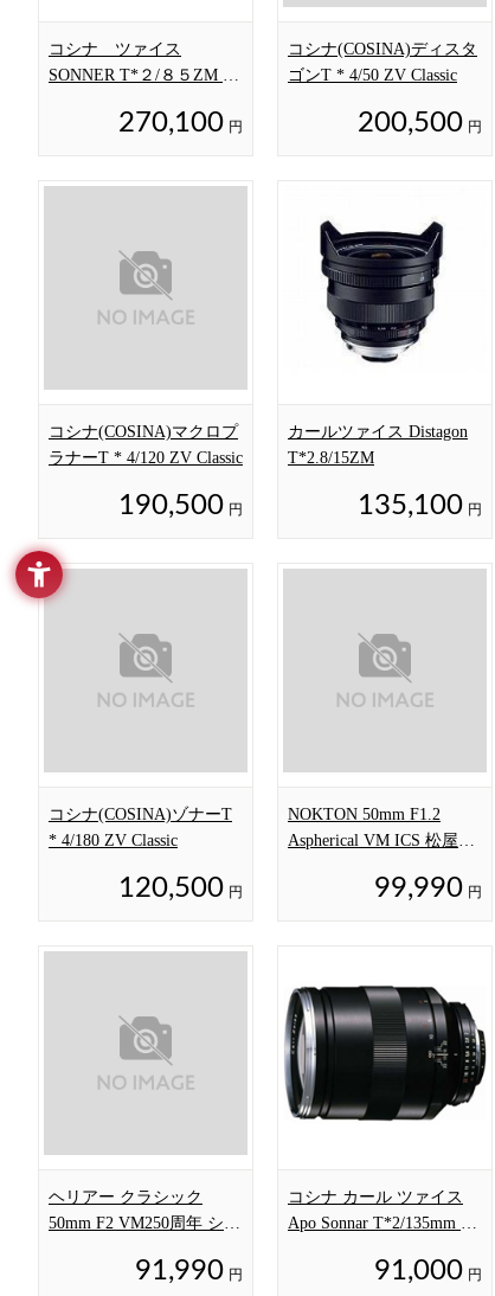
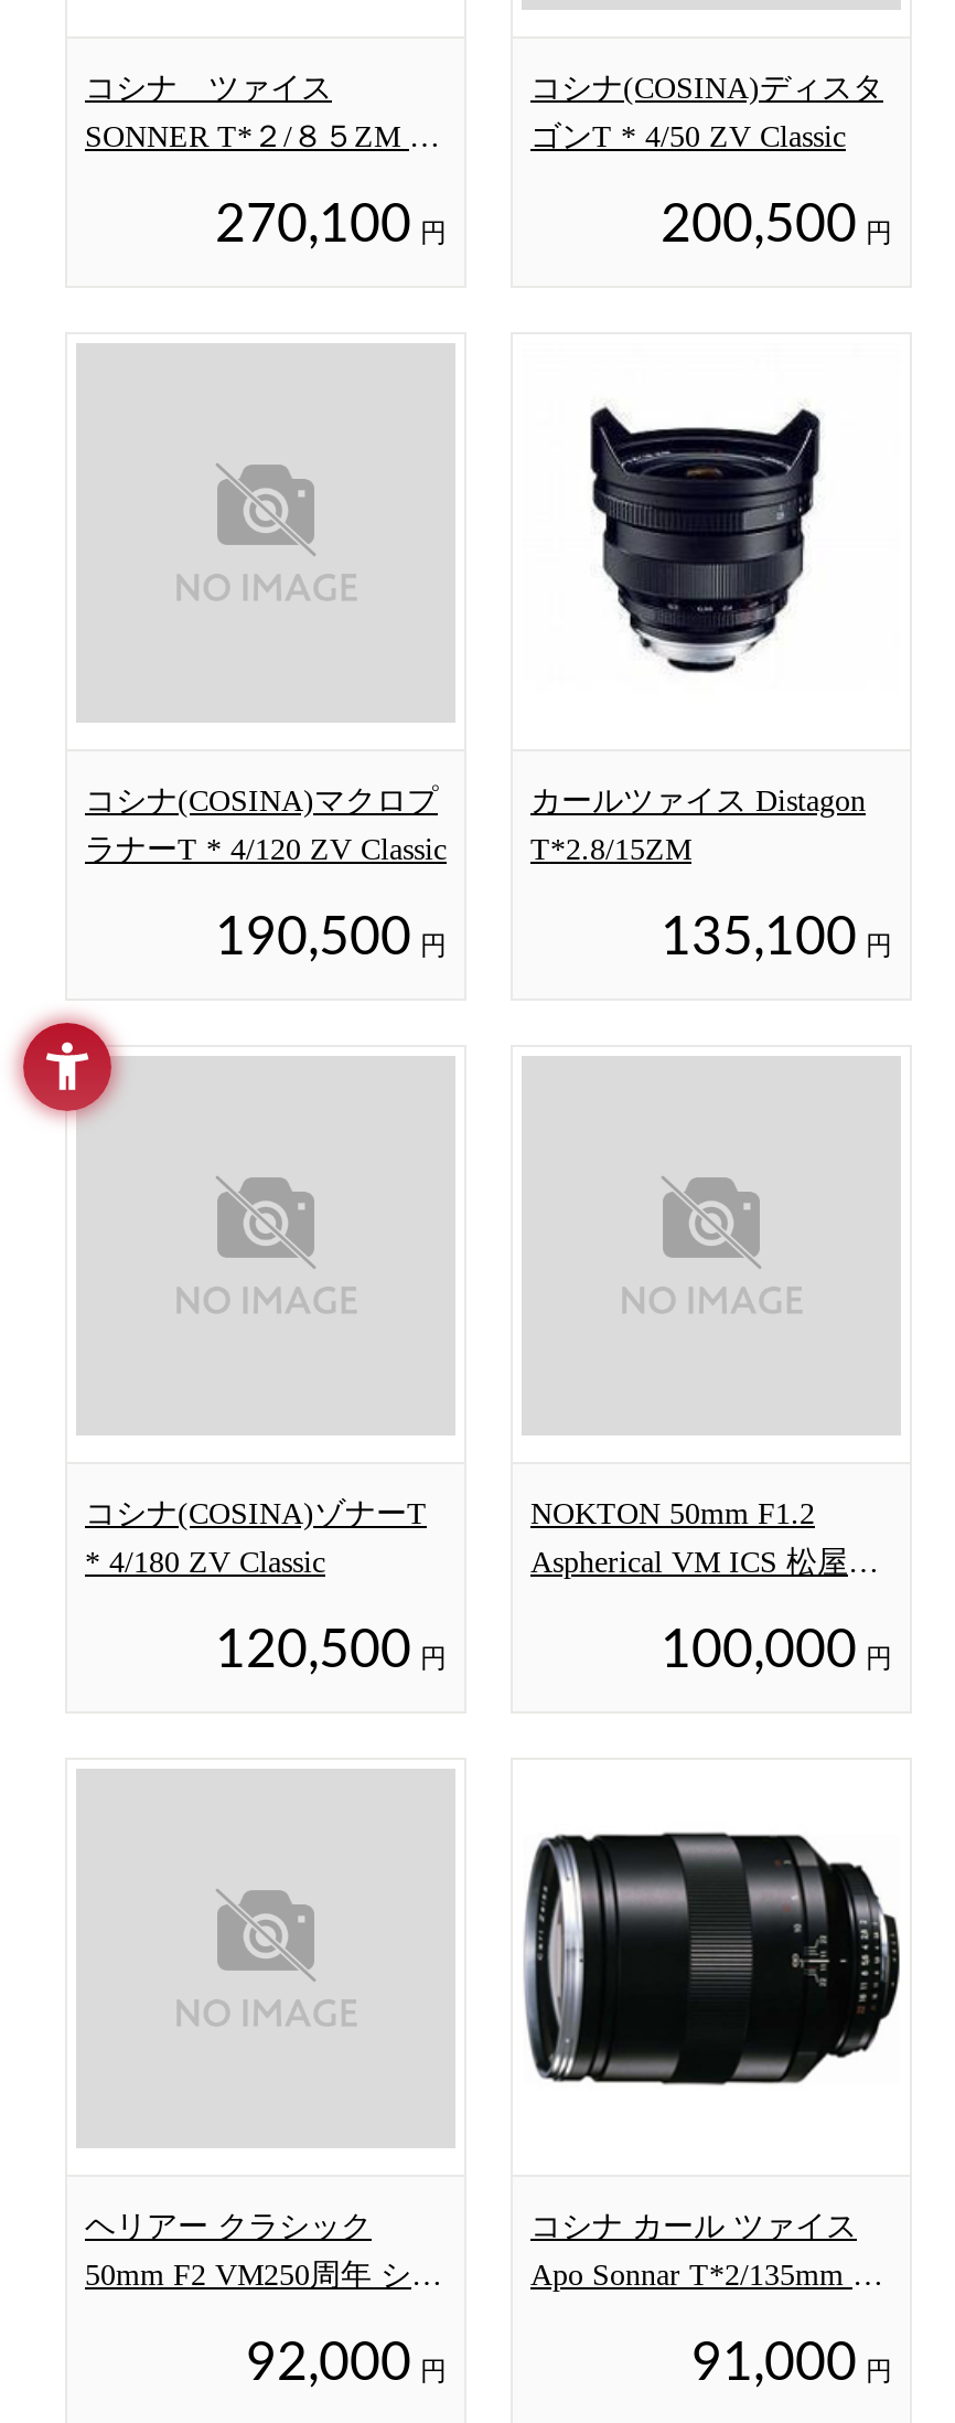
[374,874,482,903] 99,990 円 -> [661,1625,892,1678] 100,000 円
[135,1257,243,1285] 91,990 円 -> [246,2338,447,2391] 92,000 円

